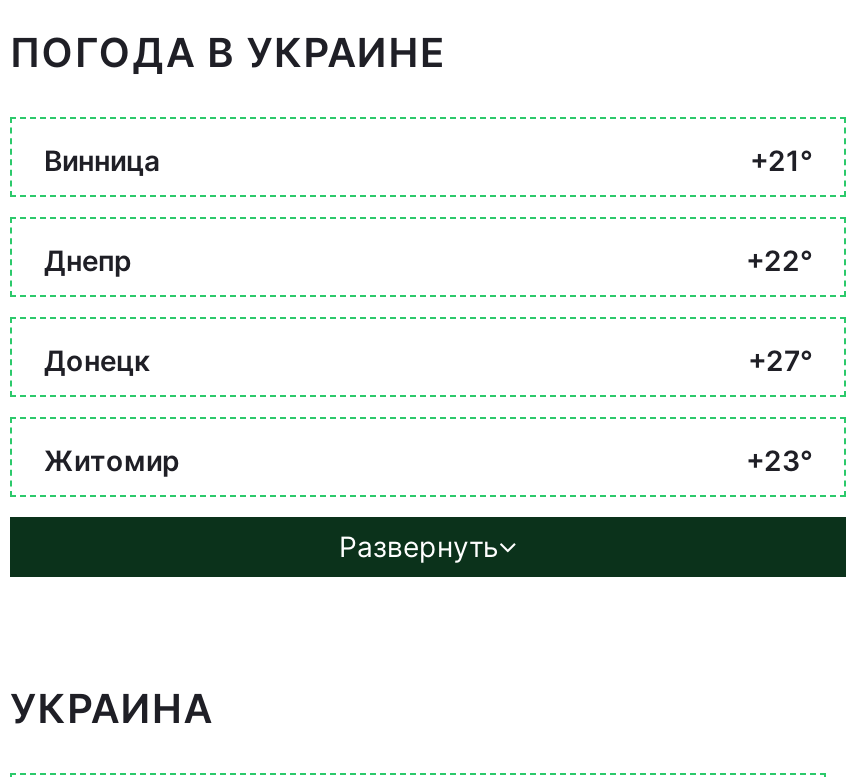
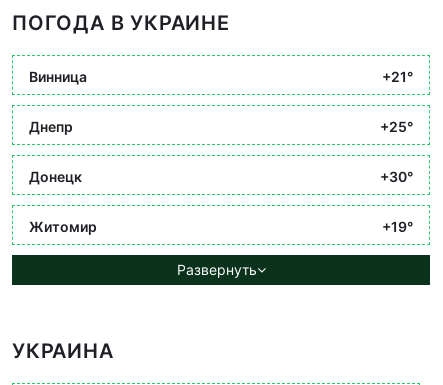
[746,242,812,276] +22° -> [380,117,413,134] +25°
[748,342,812,376] +27° -> [380,167,413,184] +30°
[746,442,812,476] +23° -> [382,217,413,234] +19°

